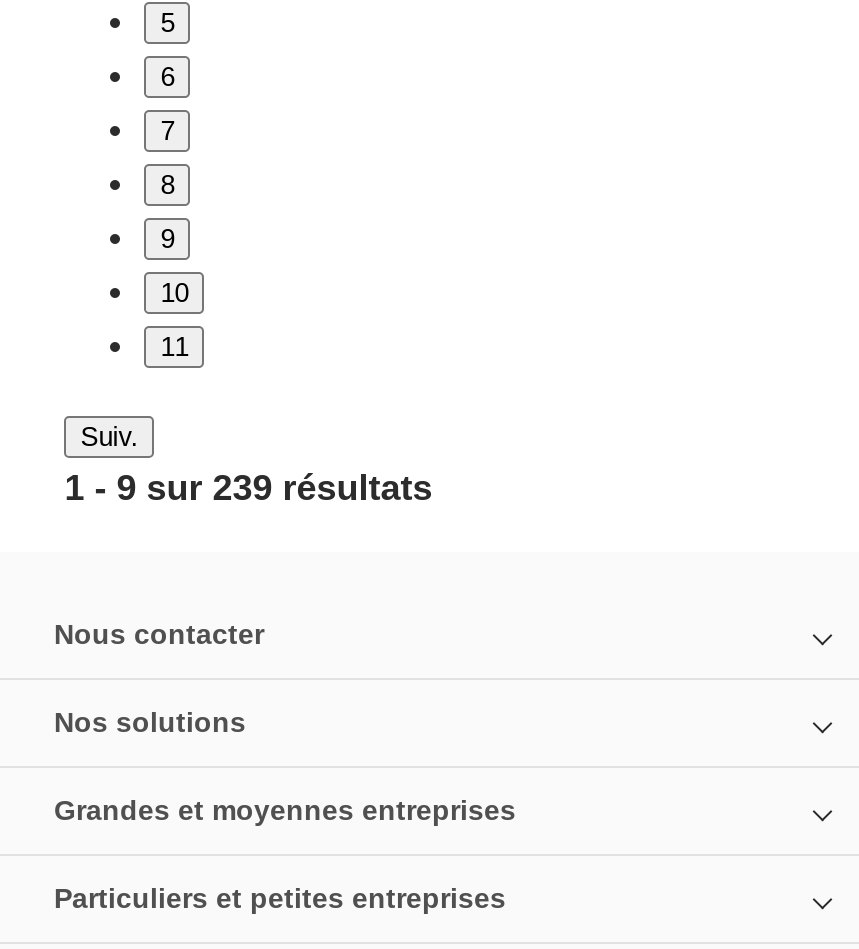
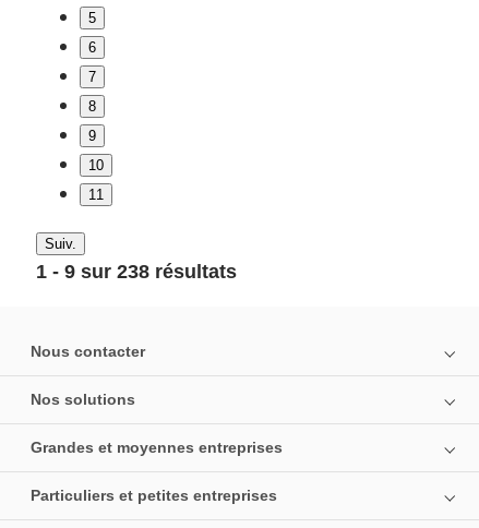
[64,469,432,509] 1 - 9 sur 239 résultats -> [36,261,237,283] 1 - 9 sur 238 résultats

